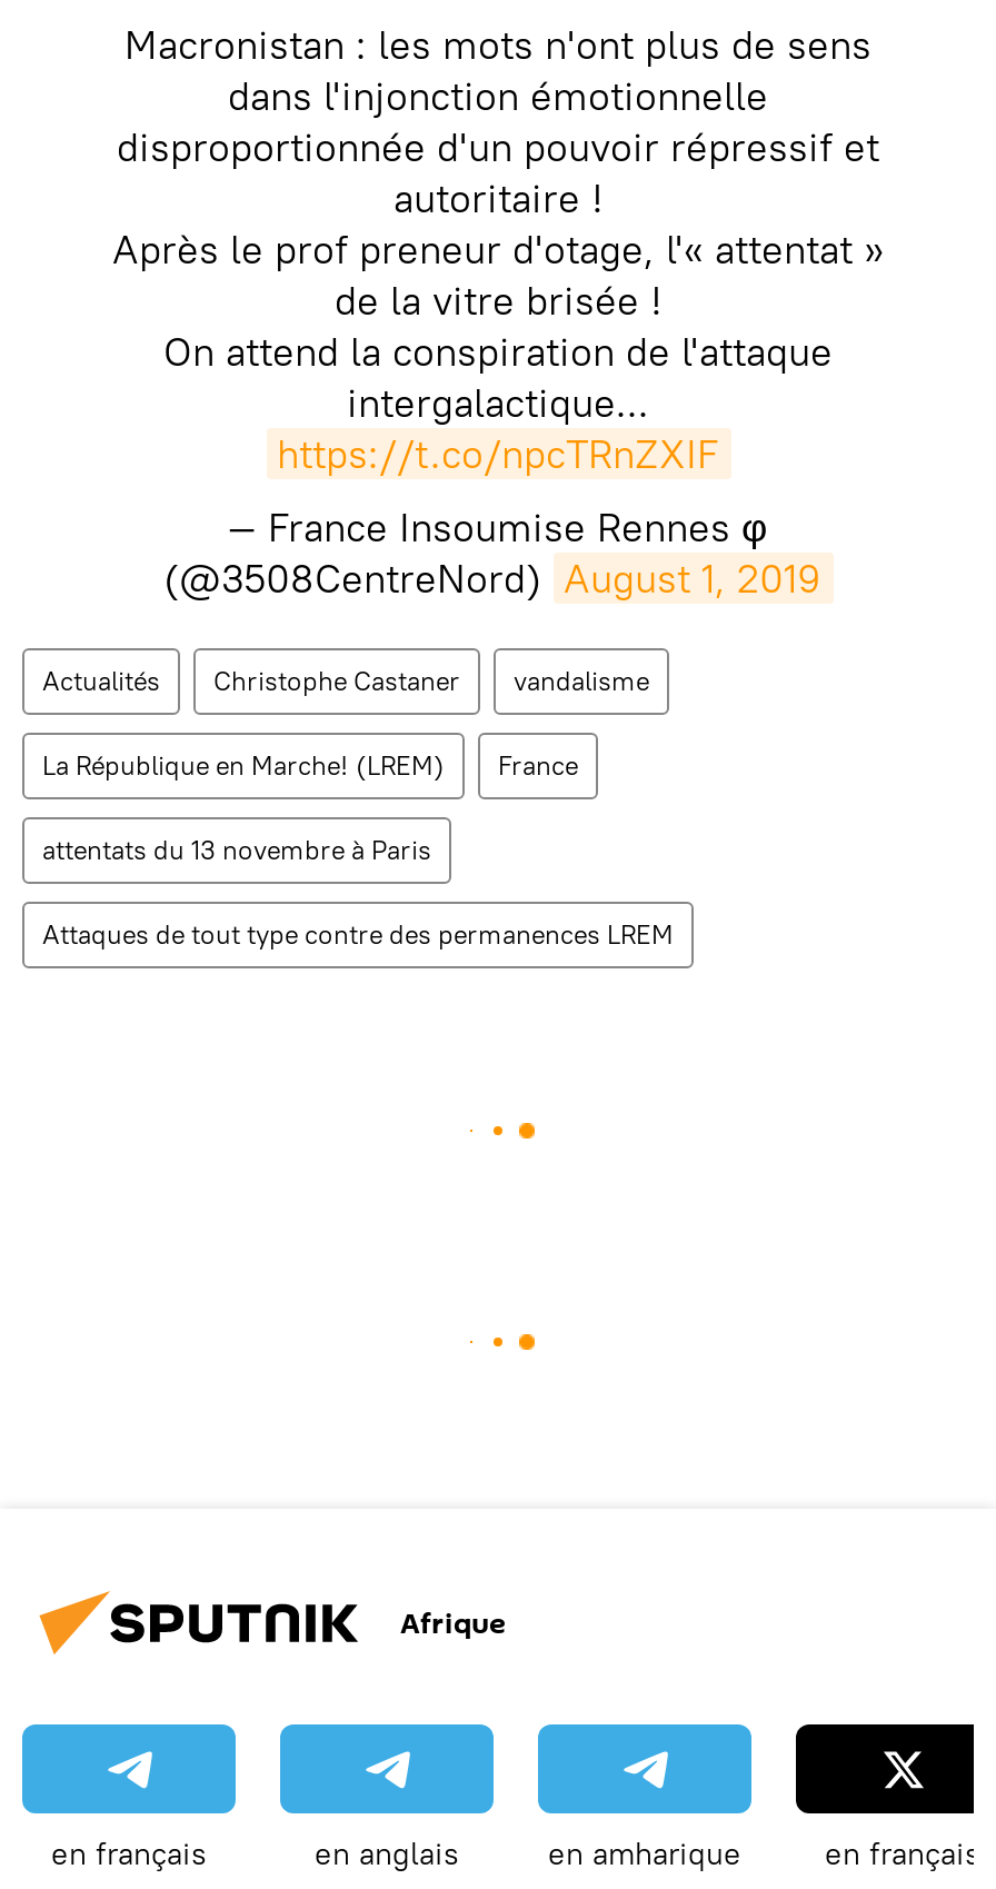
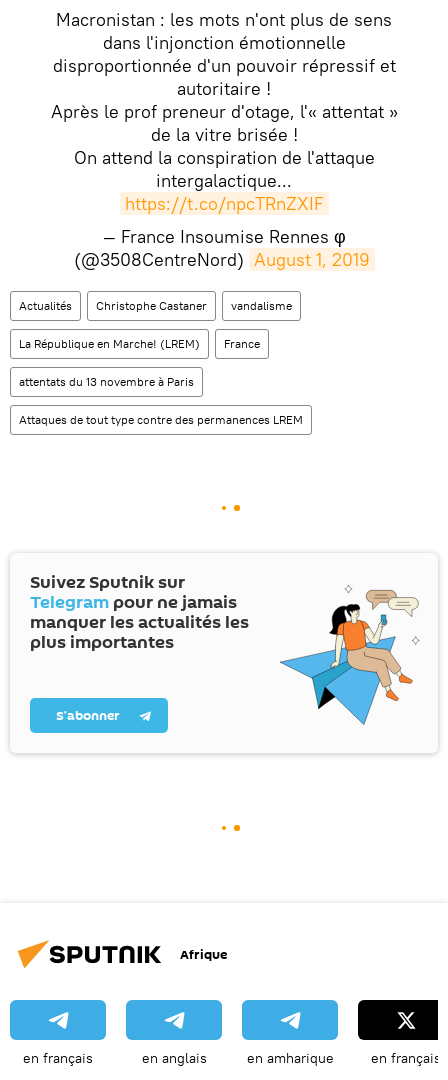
none -> [30,570,420,725] [image] | Suivez Sputnik sur | Telegram pour ne jamais | manquer les actualités les | plus importantes | S’abonner

